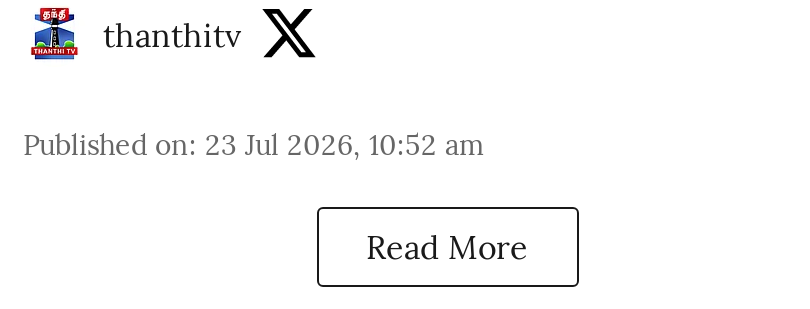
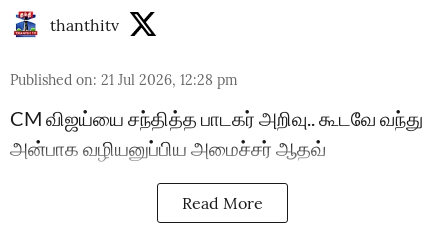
[23,127,485,163] Published on: 23 Jul 2026, 10:52 am -> [10,71,423,160] Published on: 21 Jul 2026, 12:28 pm | CM விஜய்யை சந்தித்த பாடகர் அறிவு.. கூடவே வந்து | அன்பாக வழியனுப்பிய அமைச்சர் ஆதவ்

